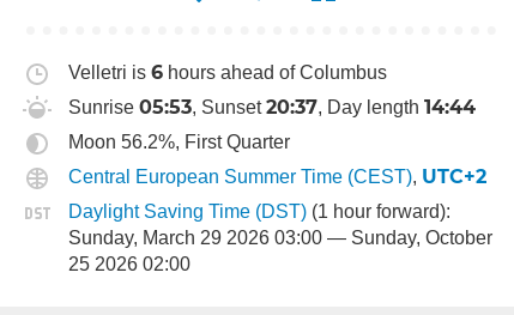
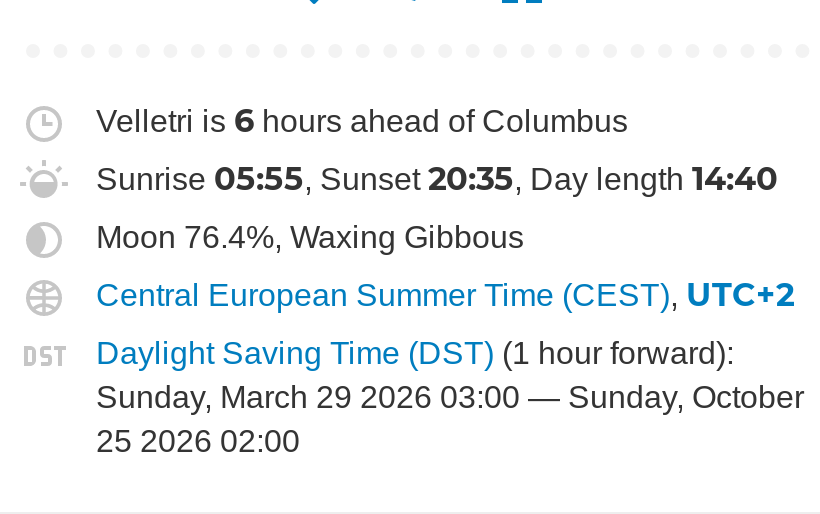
[68,96,476,118] Sunrise 05:53, Sunset 20:37, Day length 14:44 -> [96,160,778,198] Sunrise 05:55, Sunset 20:35, Day length 14:40
[68,132,290,152] Moon 56.2%, First Quarter -> [96,220,524,254] Moon 76.4%, Waxing Gibbous

